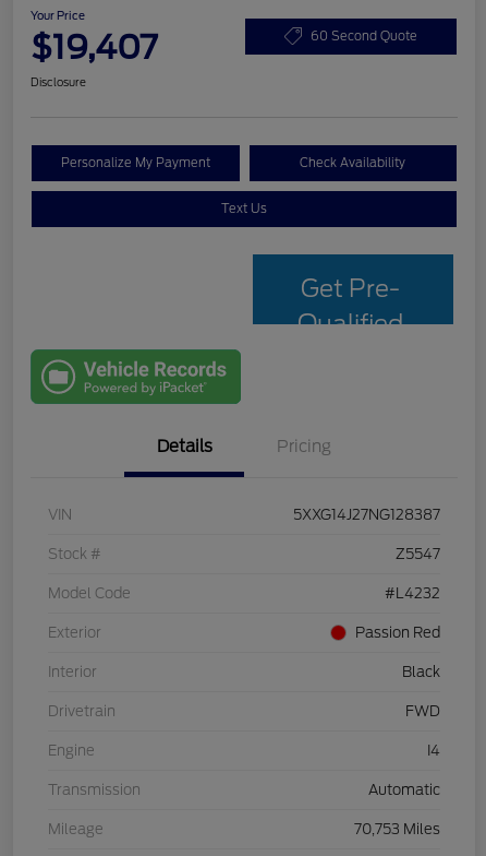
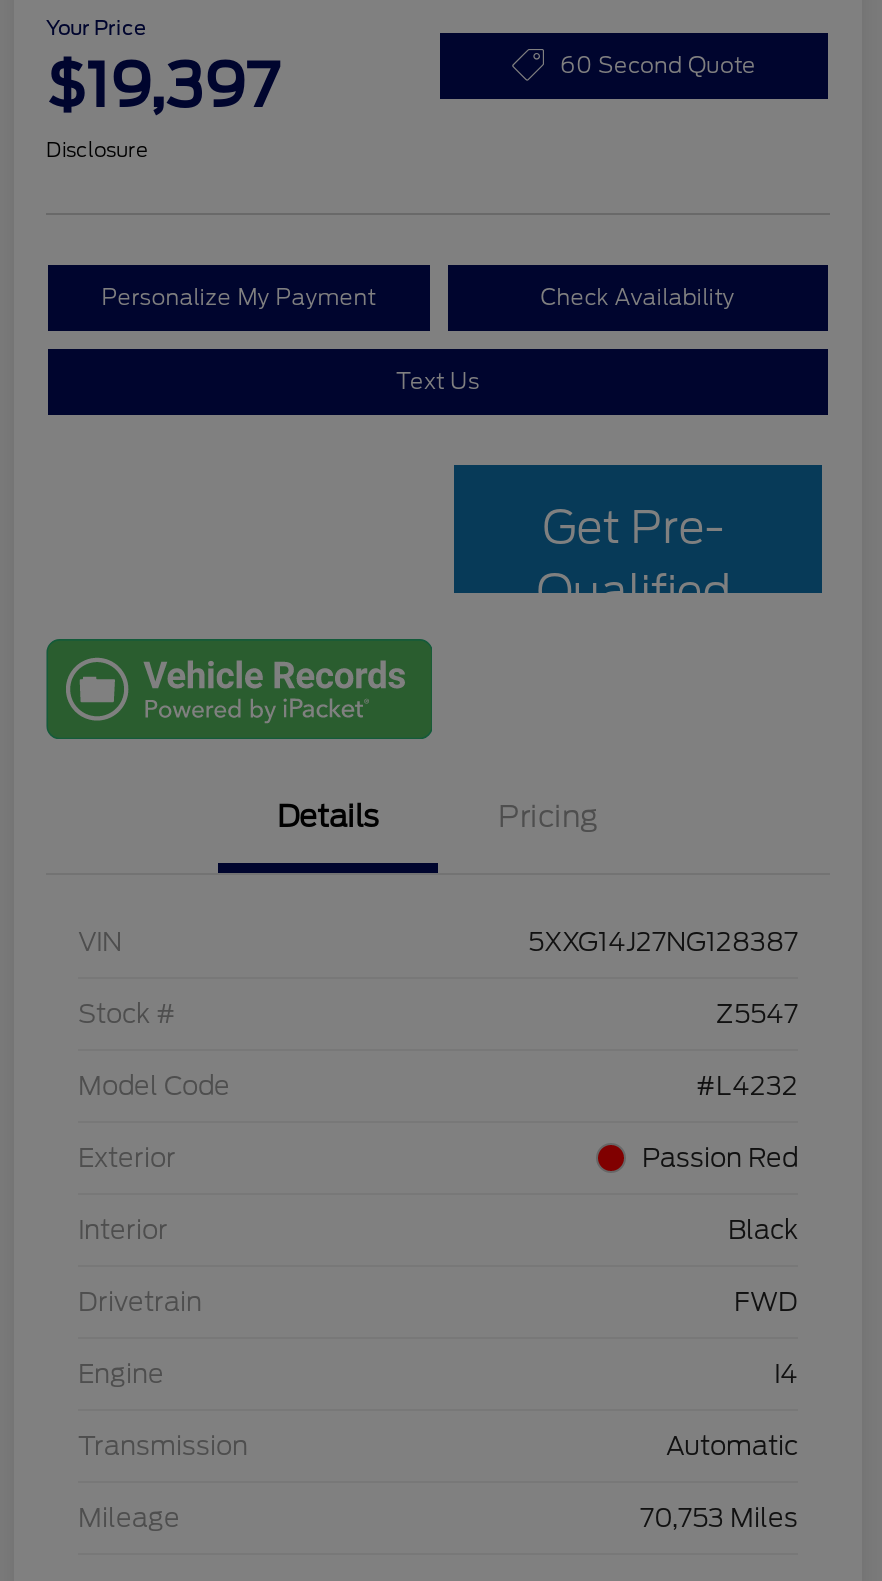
[31,28,157,67] $19,407 -> [46,50,278,122] $19,397

